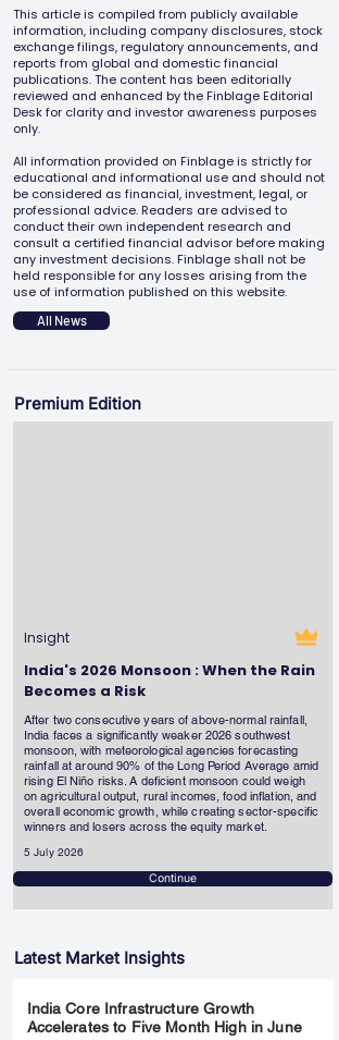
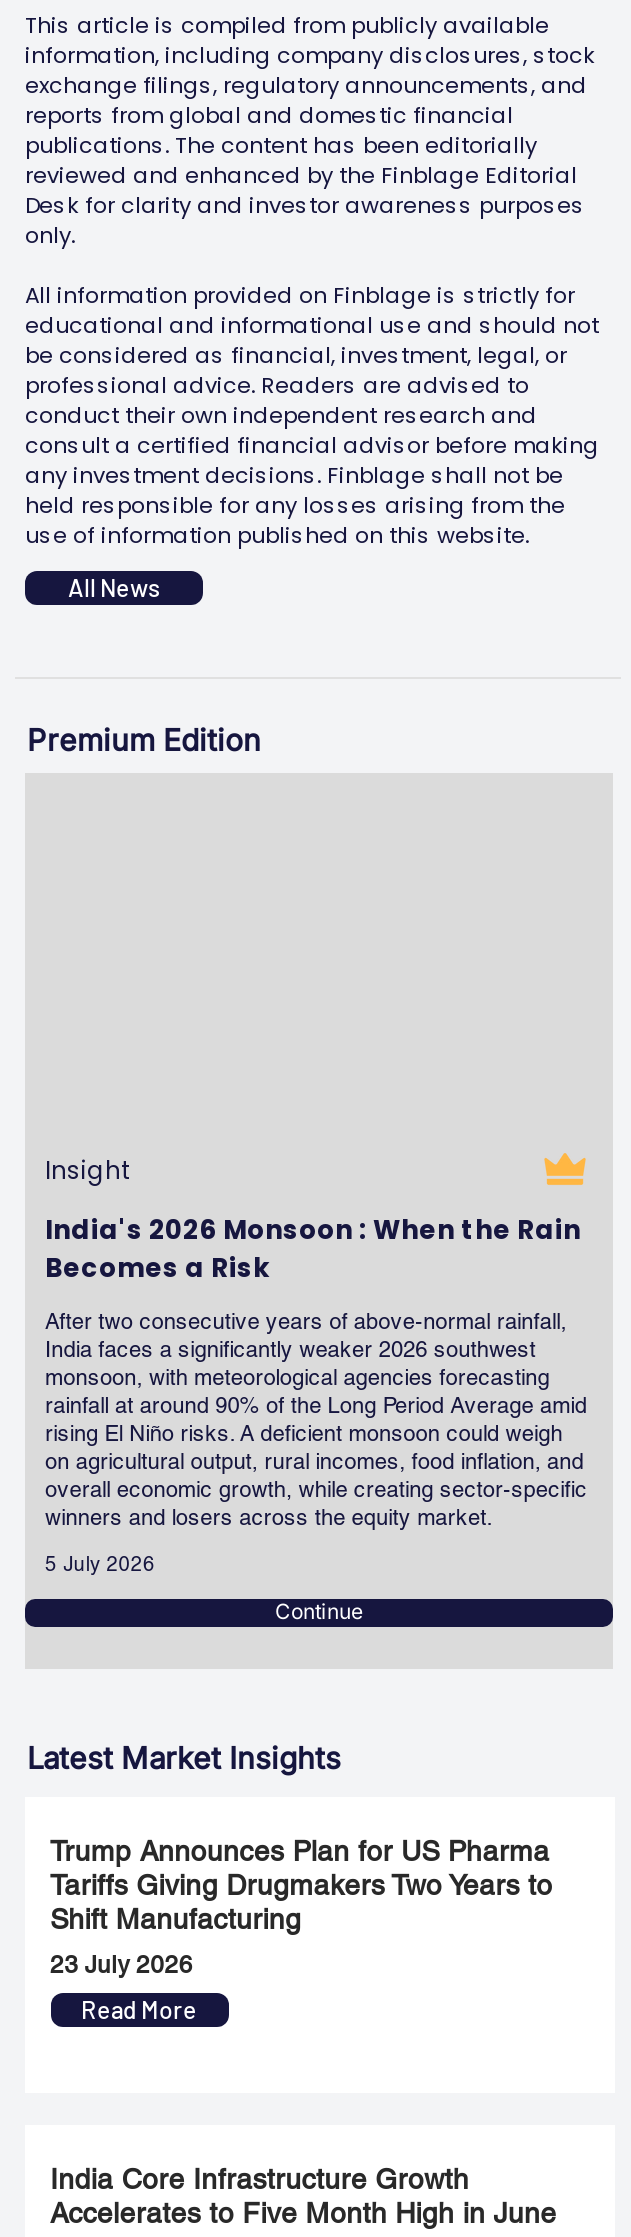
none -> [50,1835,553,2023] Trump Announces Plan for US Pharma | Tariffs Giving Drugmakers Two Years to | Shift Manufacturing | 23 July 2026 | Read More

